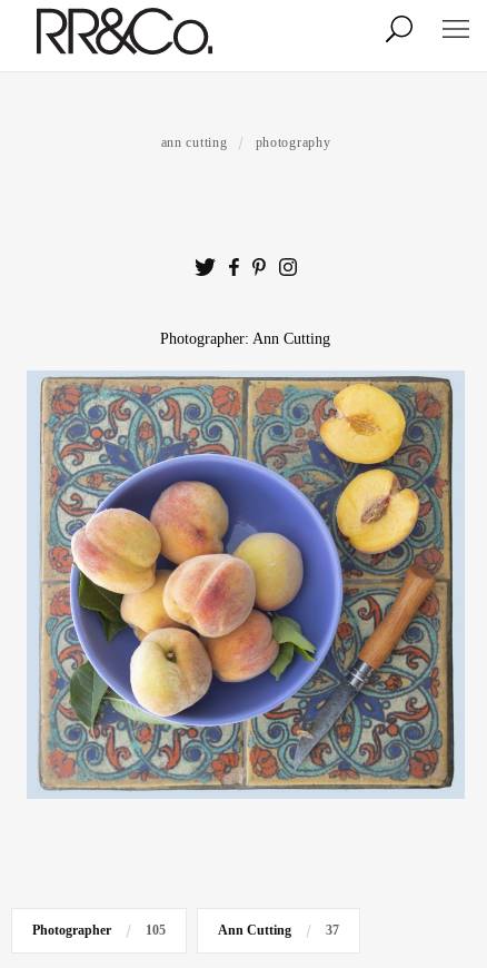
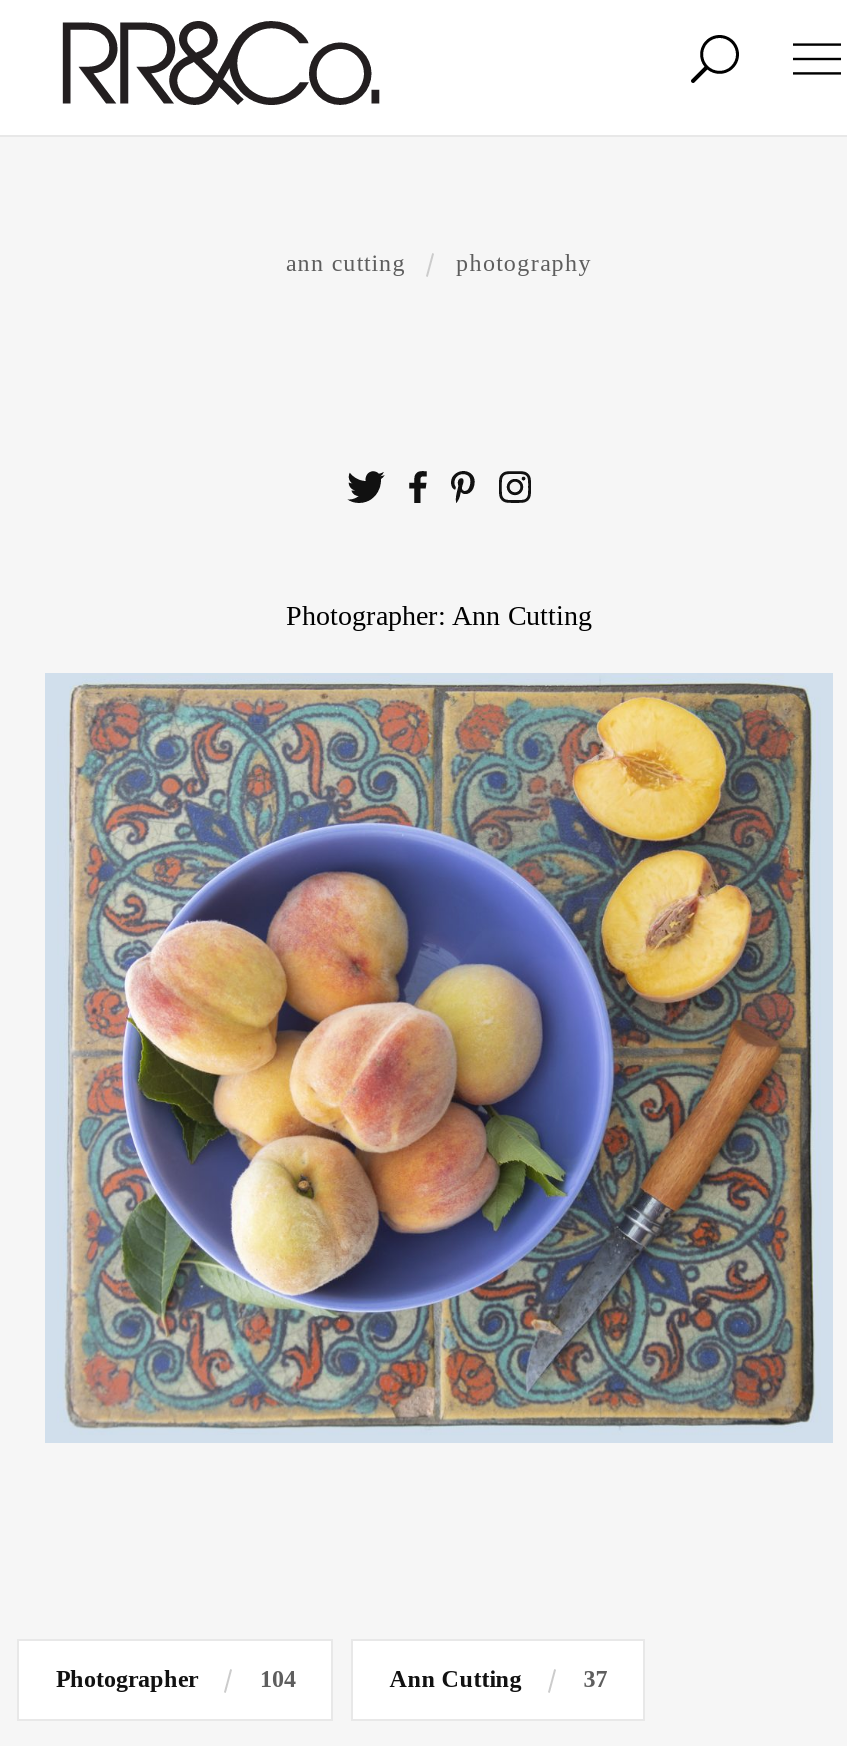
[146,922,166,938] 105 -> [260,1665,296,1693] 104

